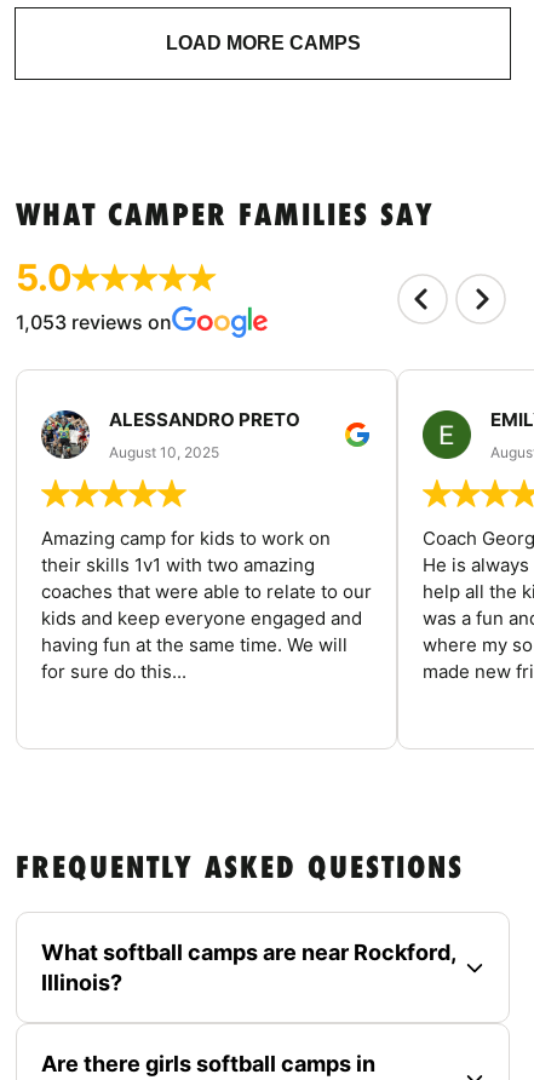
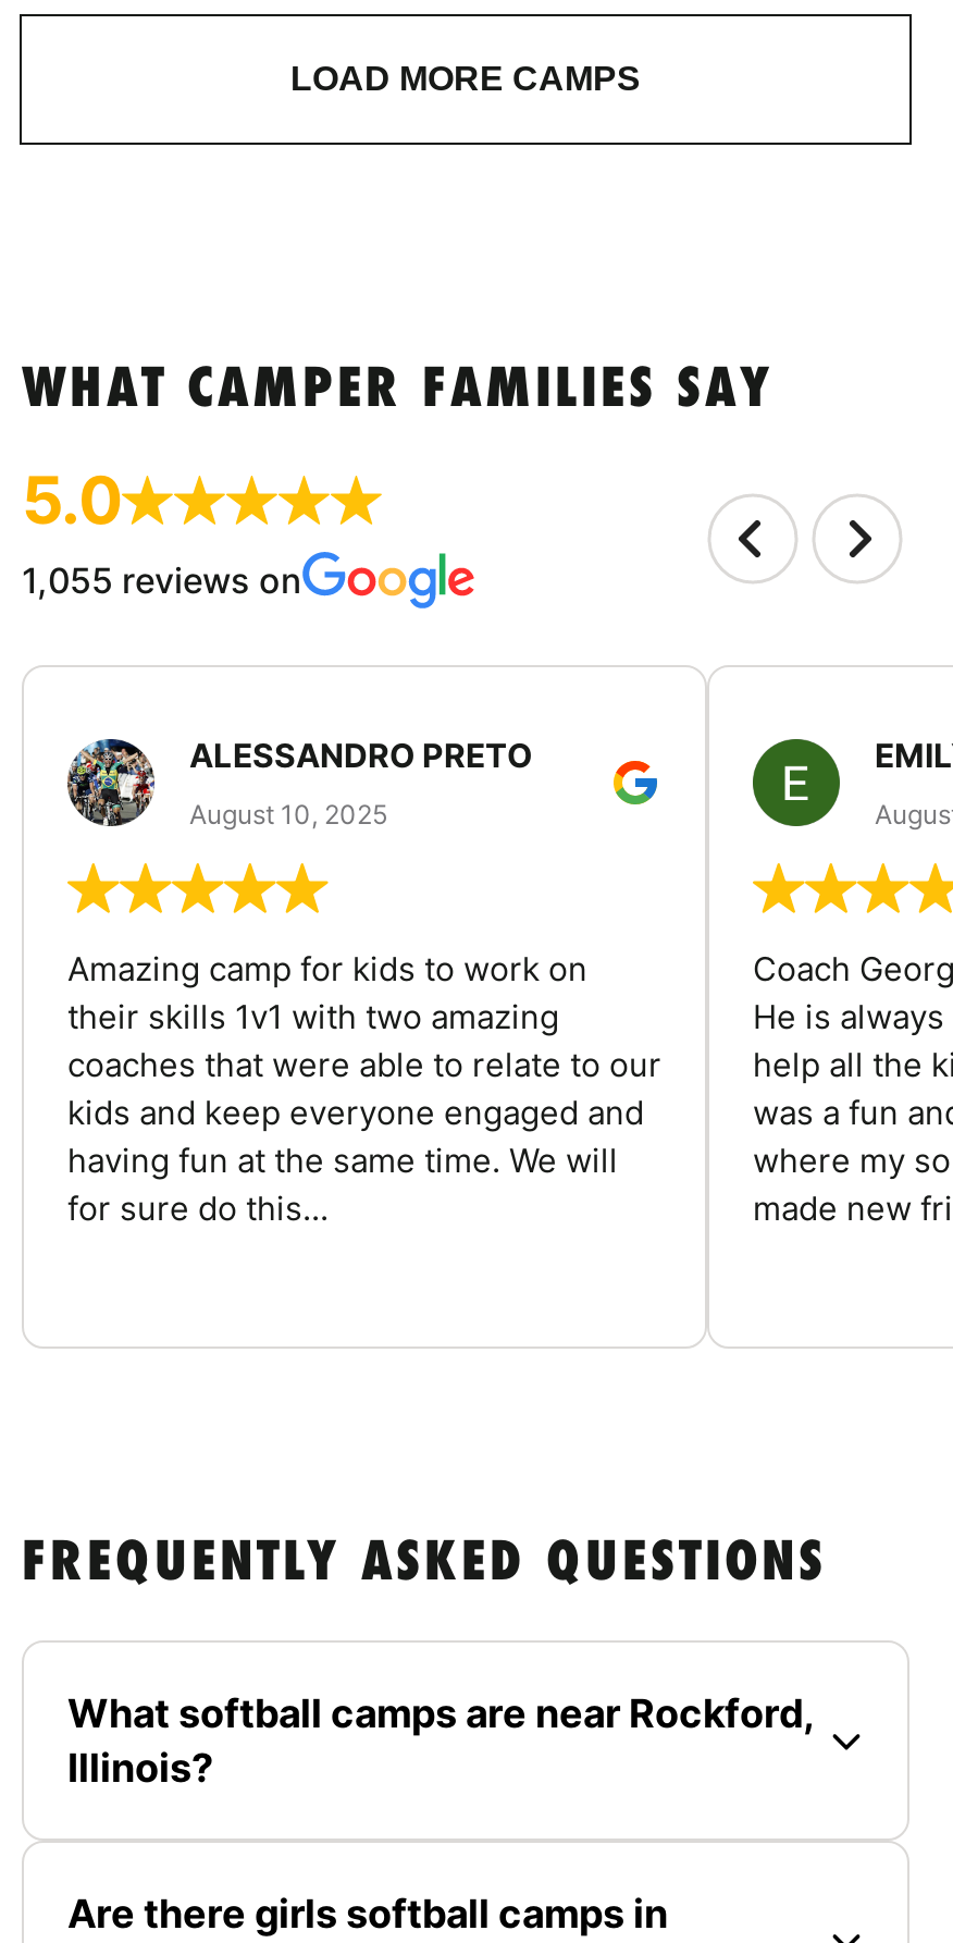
[16,310,172,335] 1,053 reviews on -> [22,559,302,603] 1,055 reviews on

